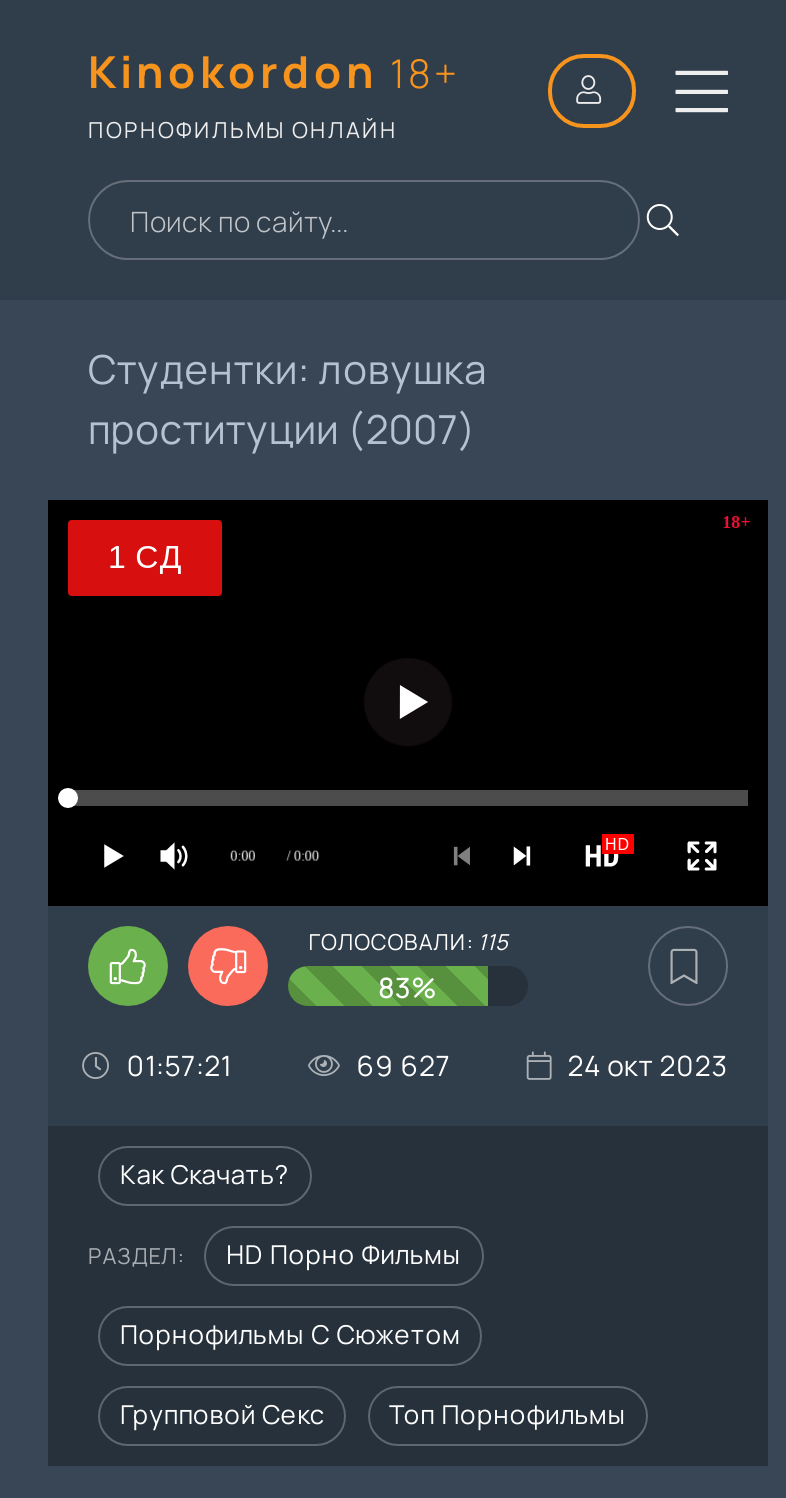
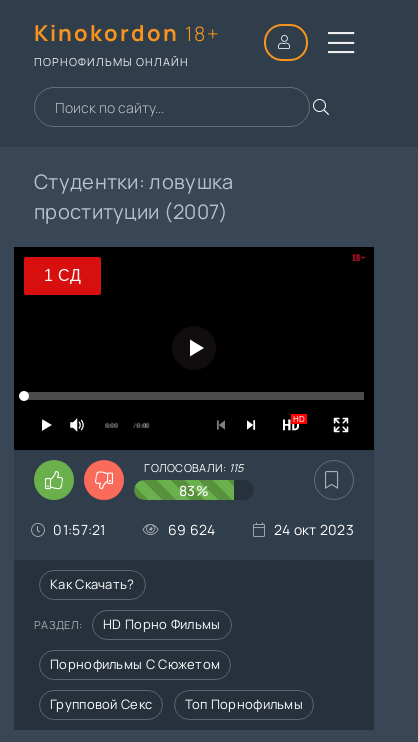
[357,1046,450,1084] 69 627 -> [168,520,216,539] 69 624

